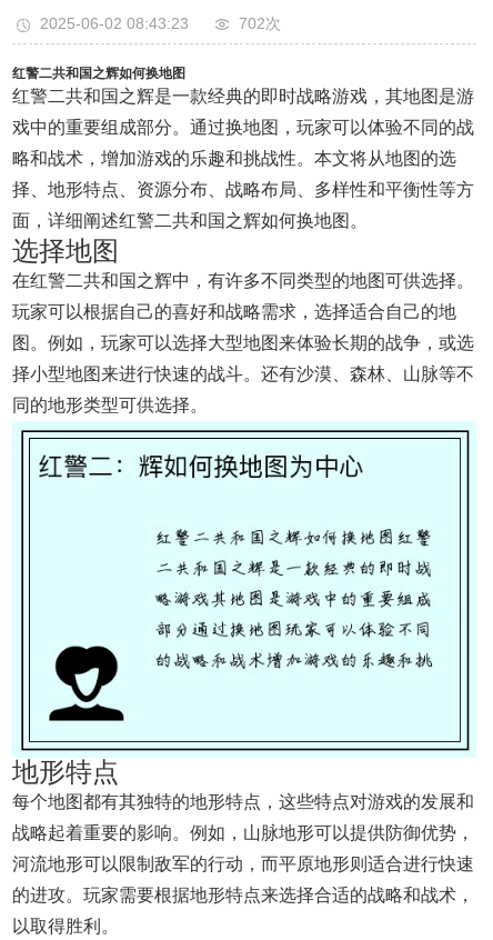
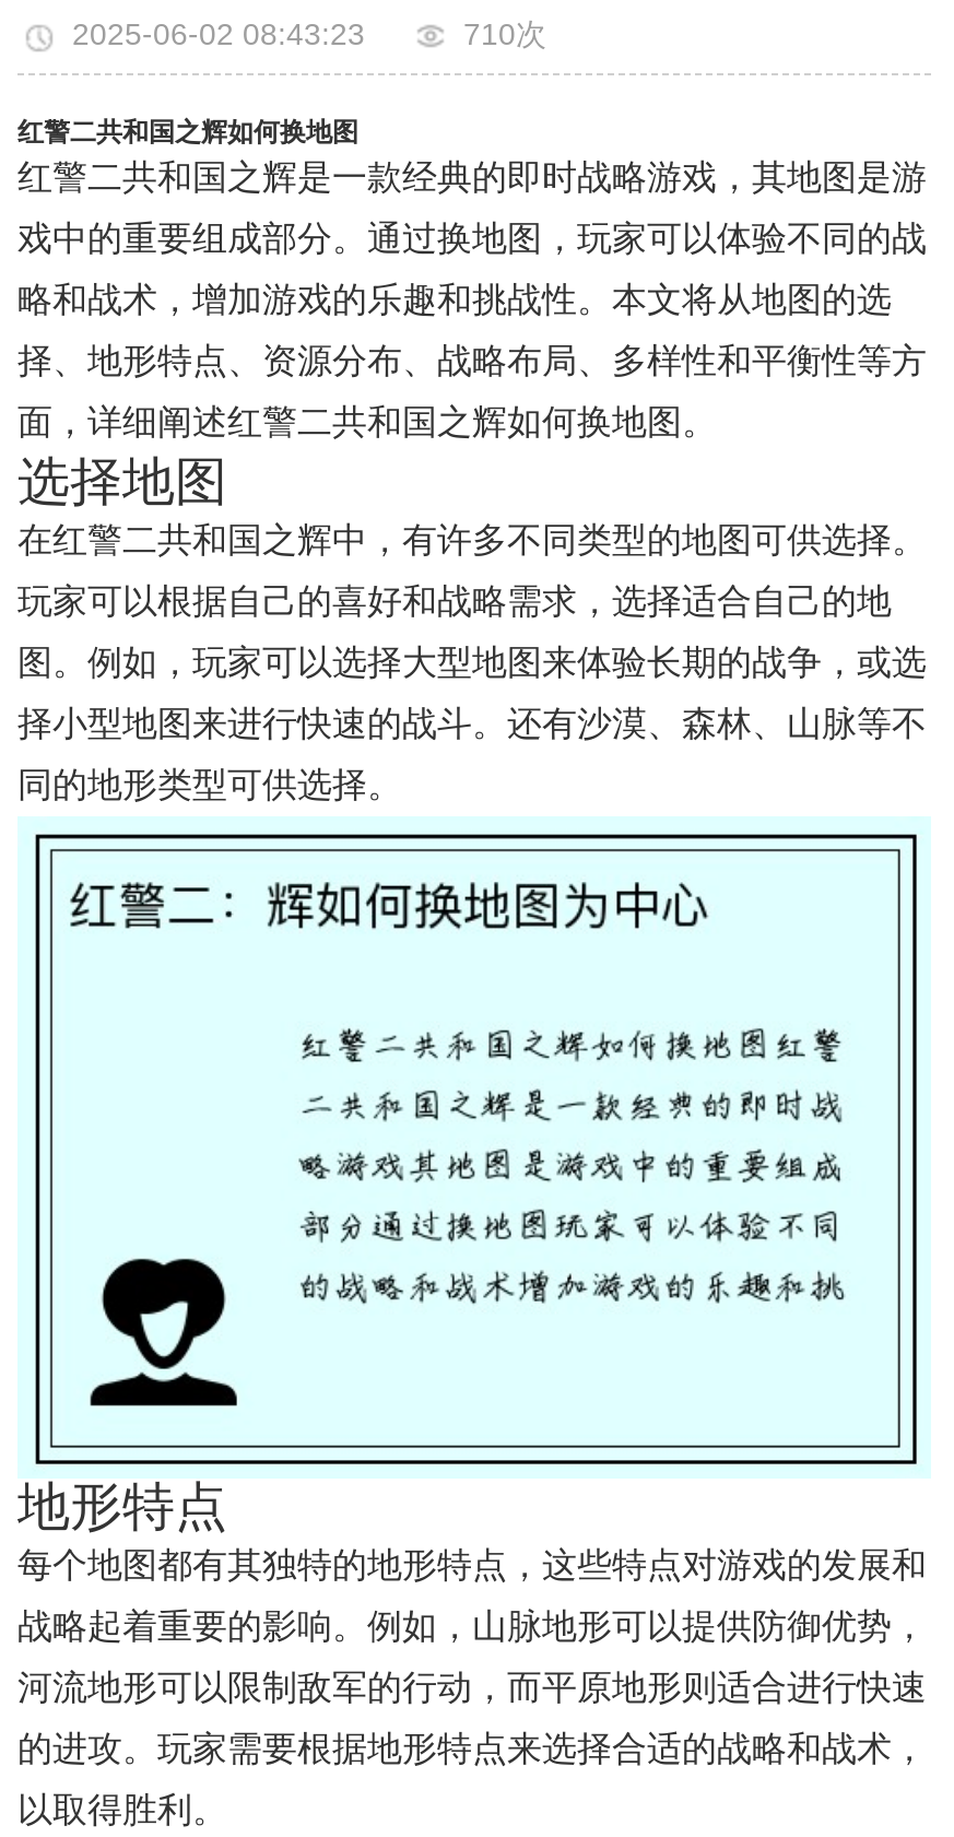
[239,14,281,32] 702次 -> [463,16,546,51] 710次

